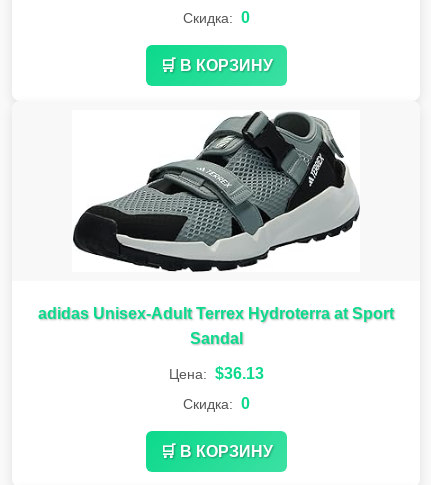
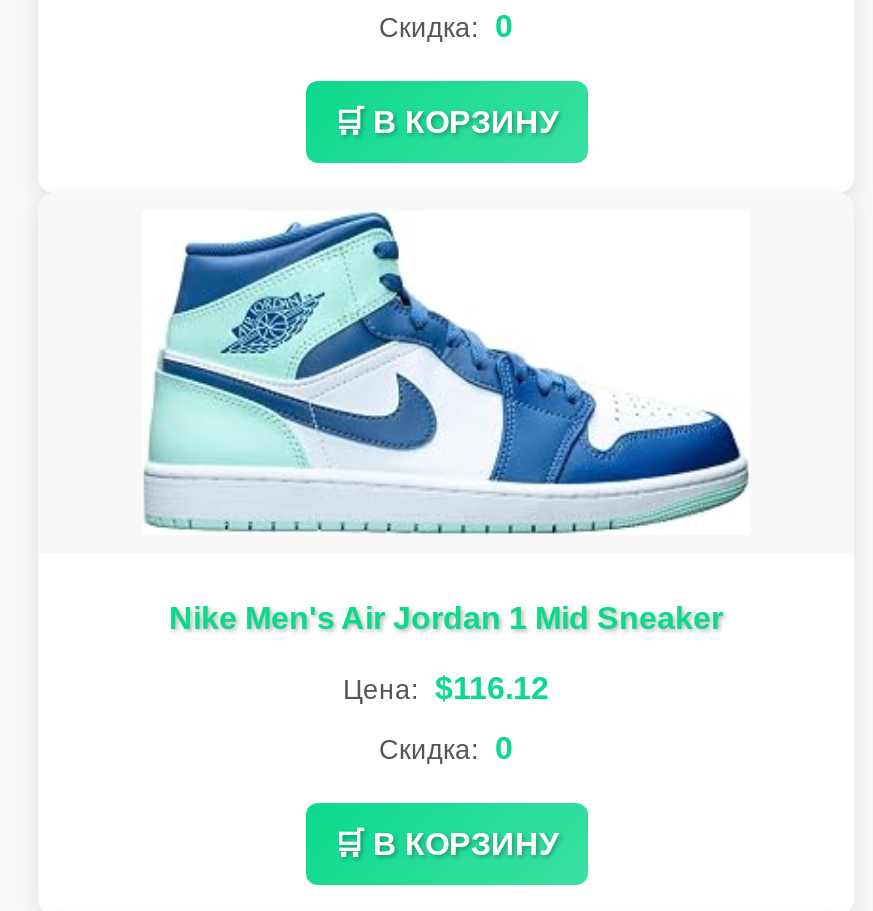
[38,111,394,382] [image] | adidas Unisex-Adult Terrex Hydroterra at Sport | Sandal | Цена: $36.13 -> [142,211,750,705] [image] | Nike Men's Air Jordan 1 Mid Sneaker | Цена: $116.12

